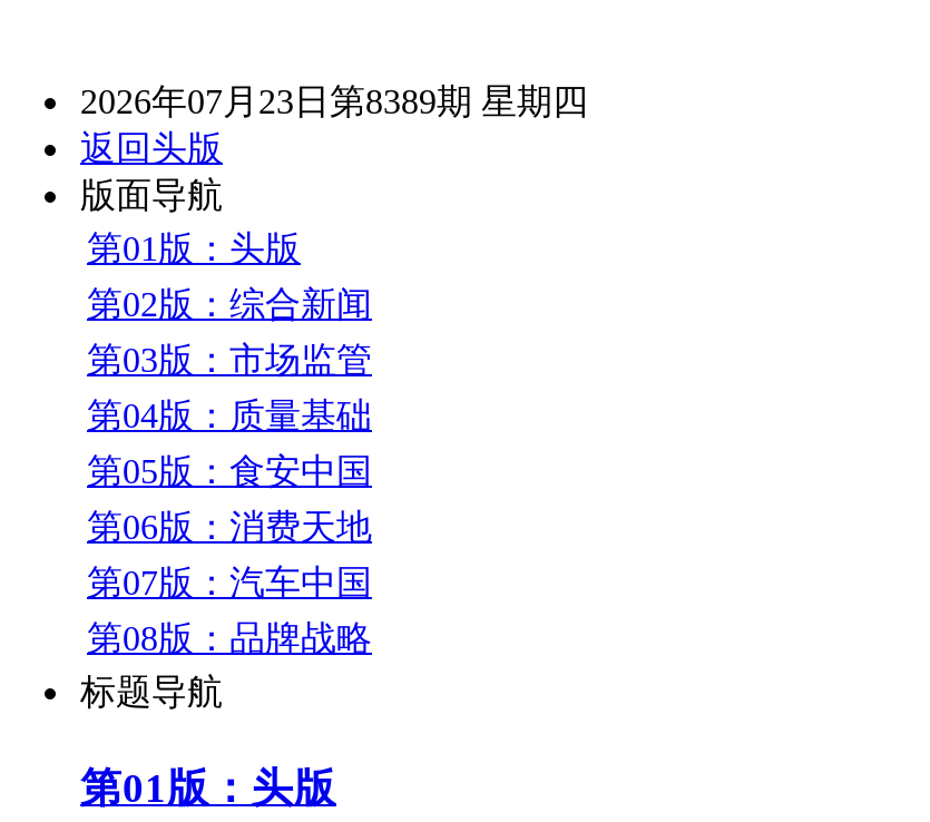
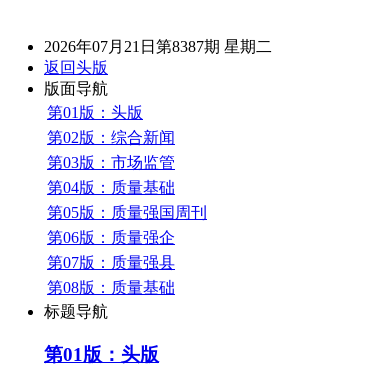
[80,82,588,120] 2026年07月23日第8389期 星期四 -> [44,38,272,55] 2026年07月21日第8387期 星期二
[87,452,372,490] 第05版：食安中国 -> [47,204,207,221] 第05版：质量强国周刊
[87,508,372,546] 第06版：消费天地 -> [47,229,175,246] 第06版：质量强企
[87,564,372,601] 第07版：汽车中国 -> [47,254,175,271] 第07版：质量强县
[87,619,372,657] 第08版：品牌战略 -> [47,279,175,296] 第08版：质量基础

